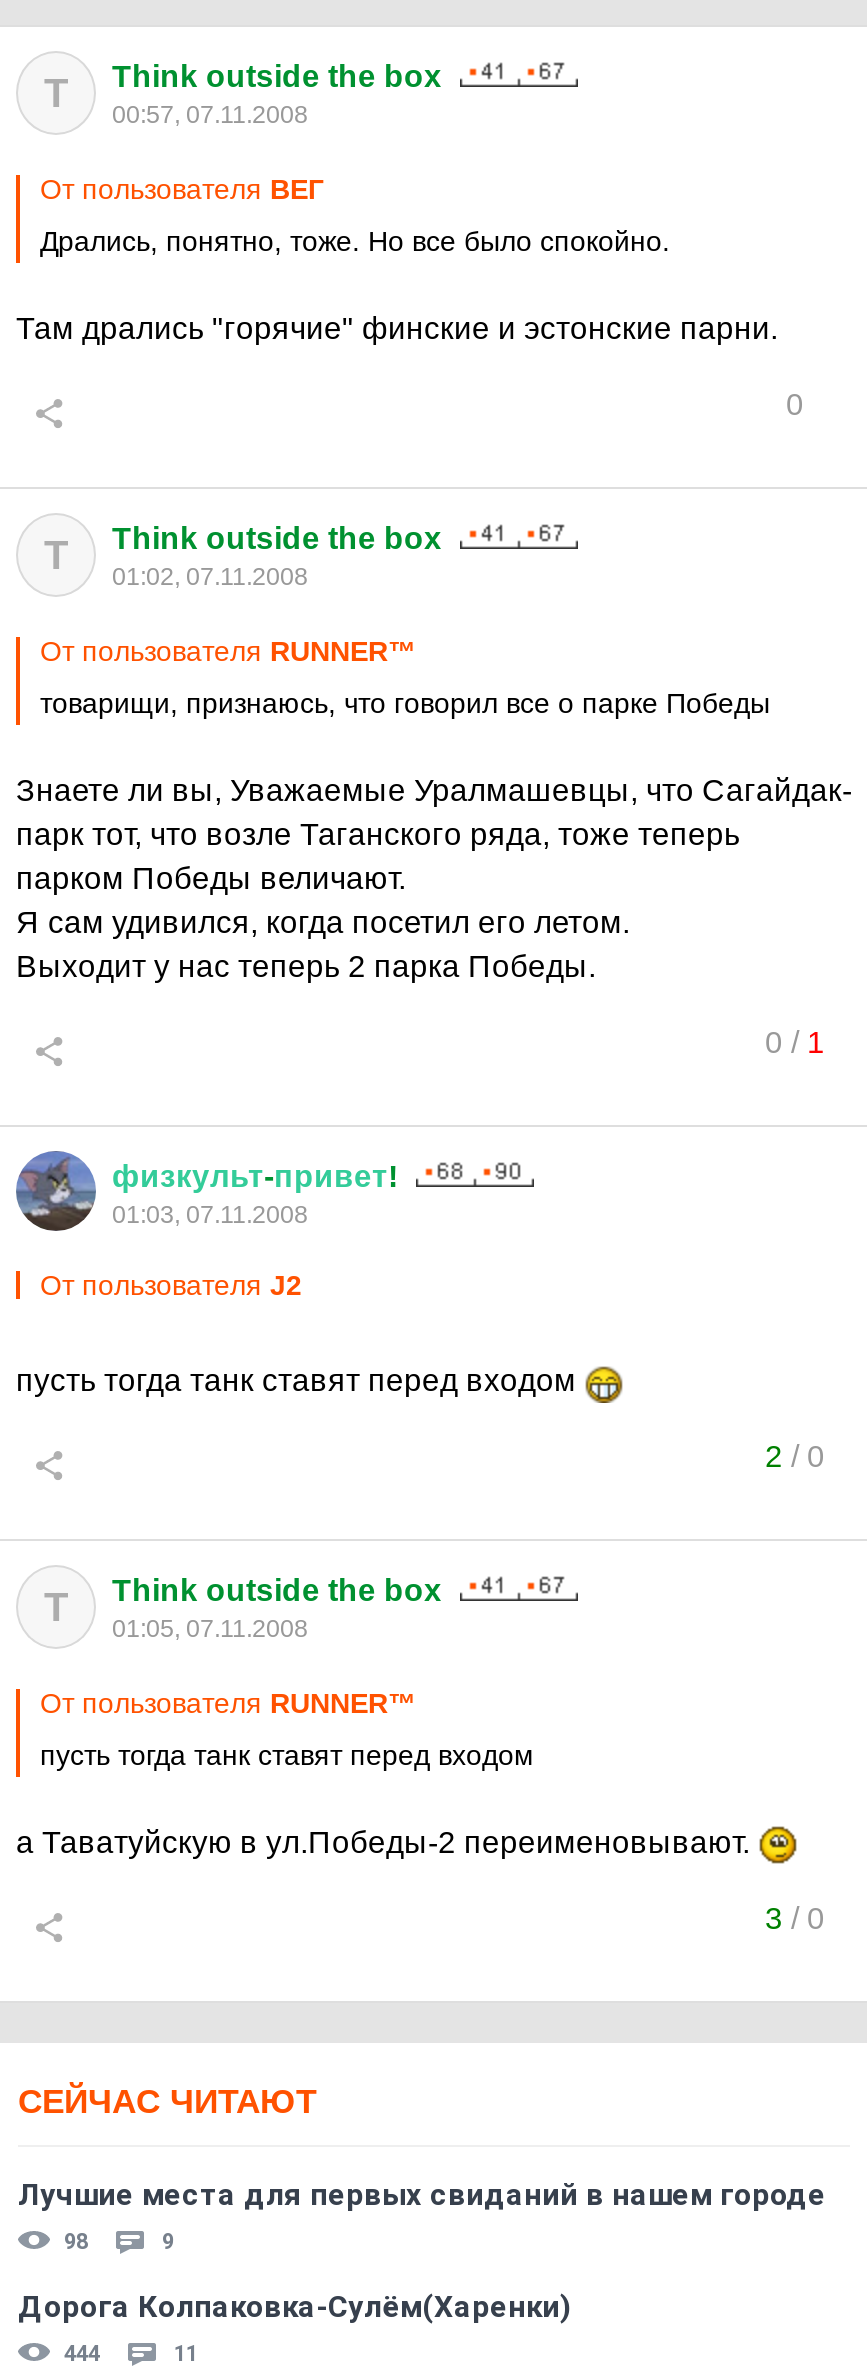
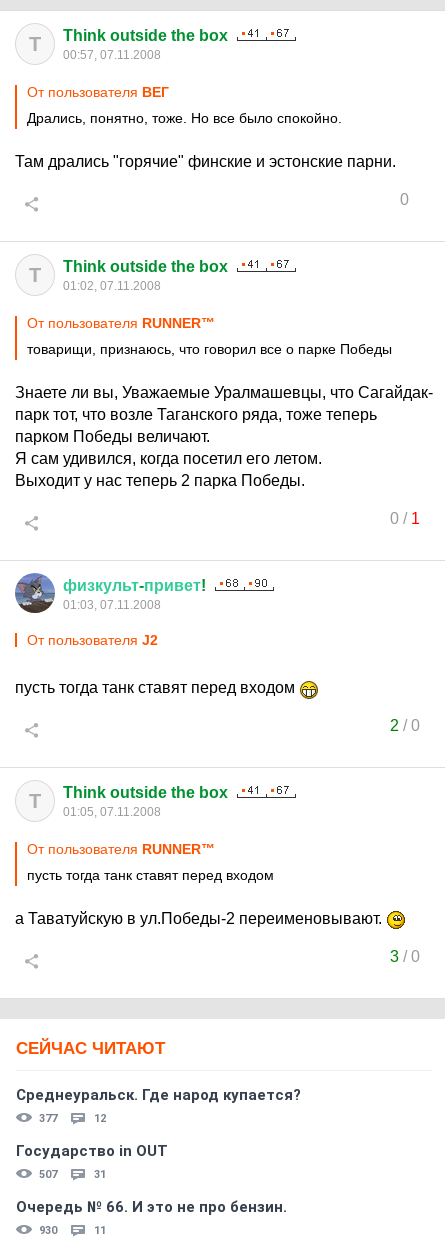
[18,2177,826,2367] Лучшие места для первых свиданий в нашем городе | 98 | 9 | Дорога Колпаковка-Сулём(Харенки) | 444 -> [16,1086,301,1237] Среднеуральск. Где народ купается? | 377 | 12 | Государство in OUT | 507 | 31 | Очередь № 66. И это не про бензин. | 930

